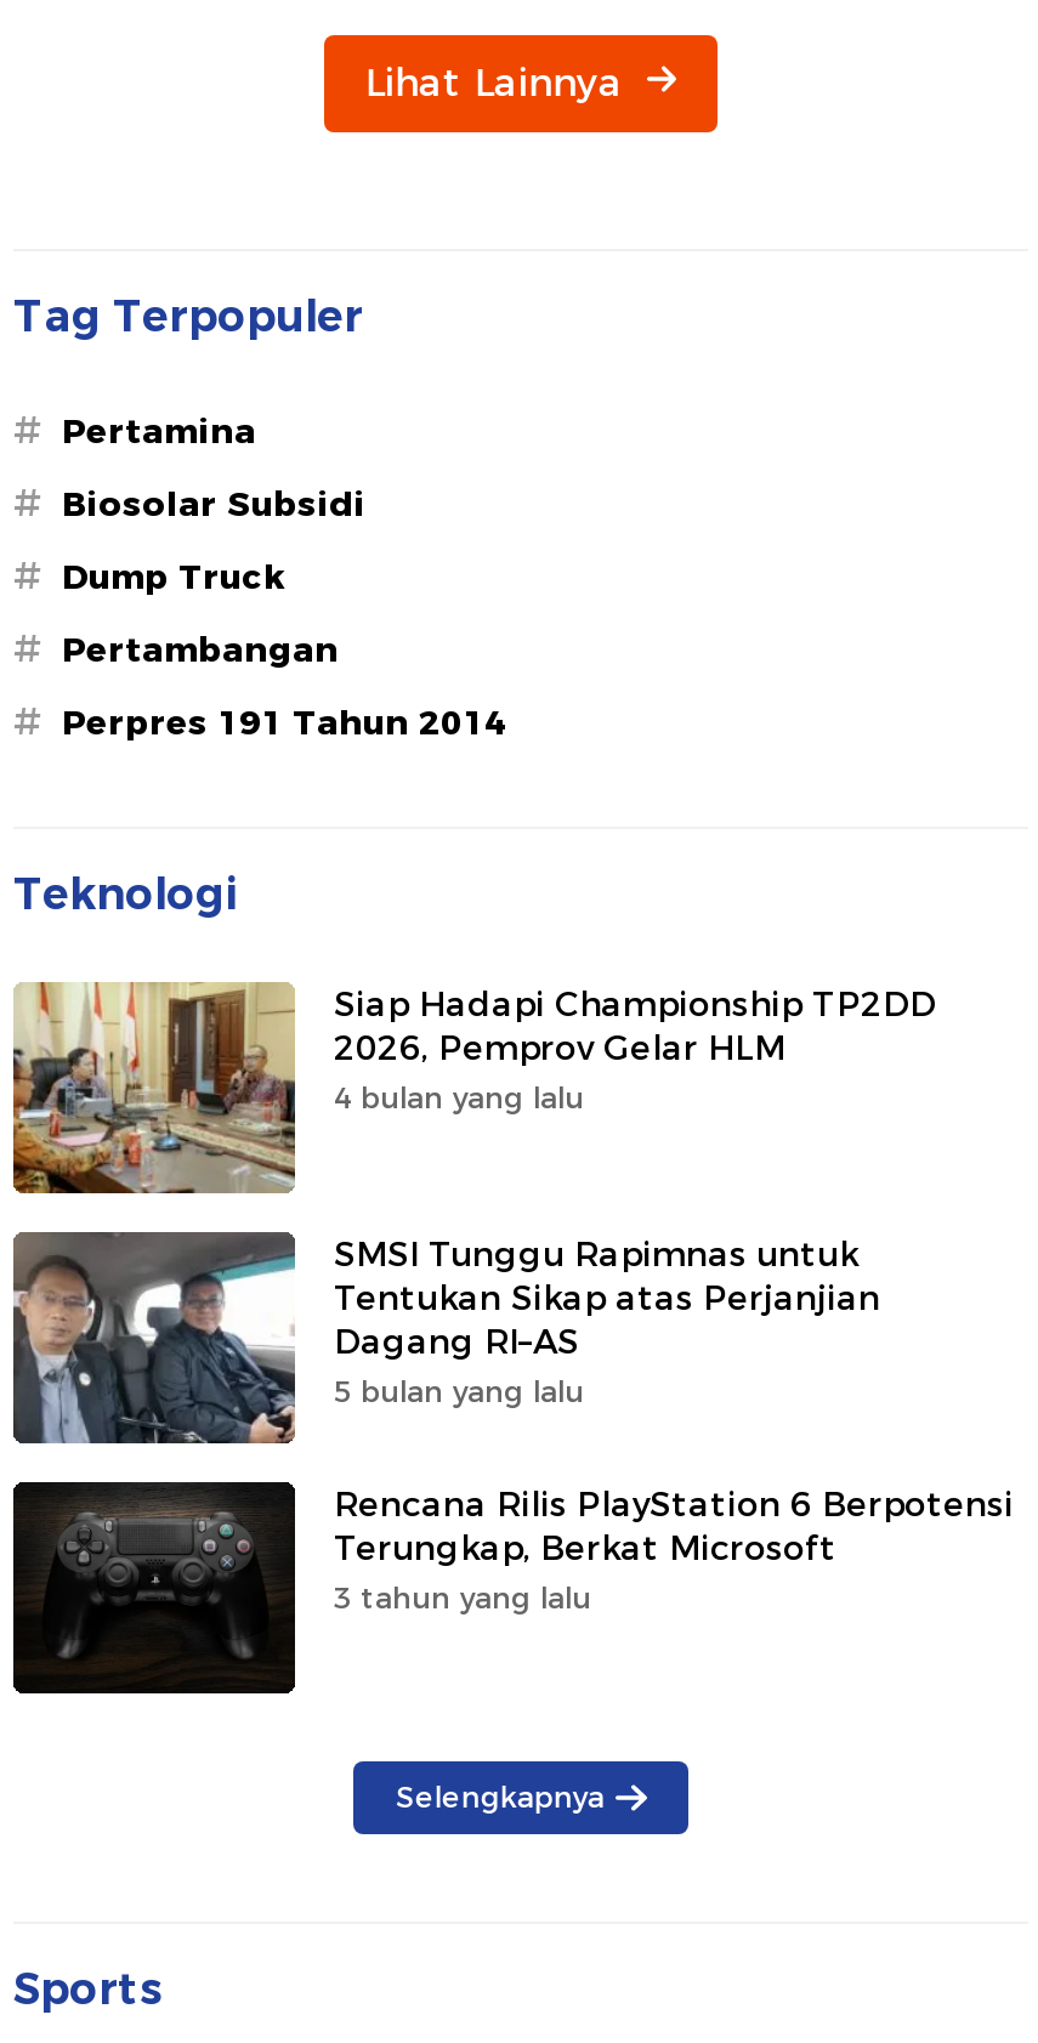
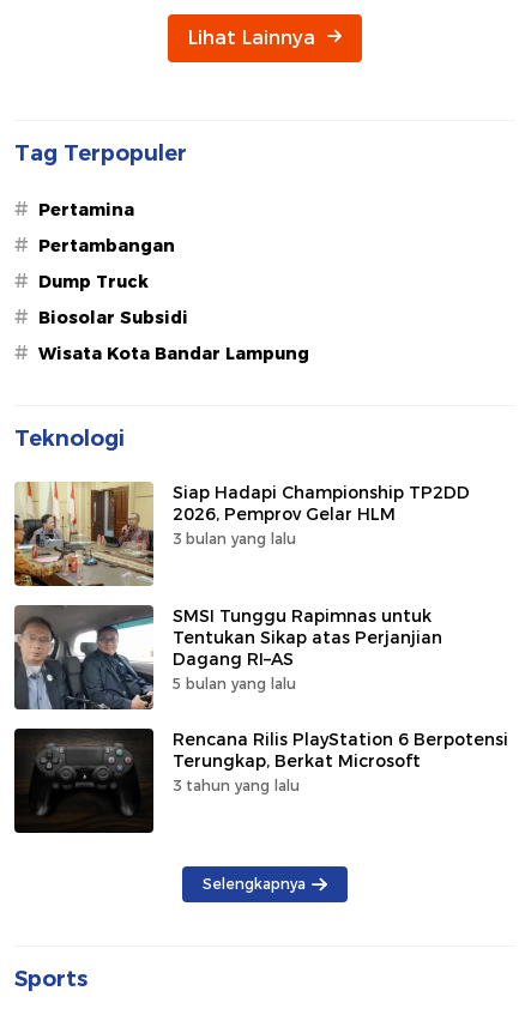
moved [13,479,365,598] -> [14,269,188,328]: # Dump Truck | # Biosolar Subsidi
moved [13,624,339,671] -> [14,233,175,256]: # Pertambangan
[13,697,506,743] # Perpres 191 Tahun 2014 -> [14,341,309,364] # Wisata Kota Bandar Lampung
[334,1078,584,1115] 4 bulan yang lalu -> [173,529,296,547] 3 bulan yang lalu

